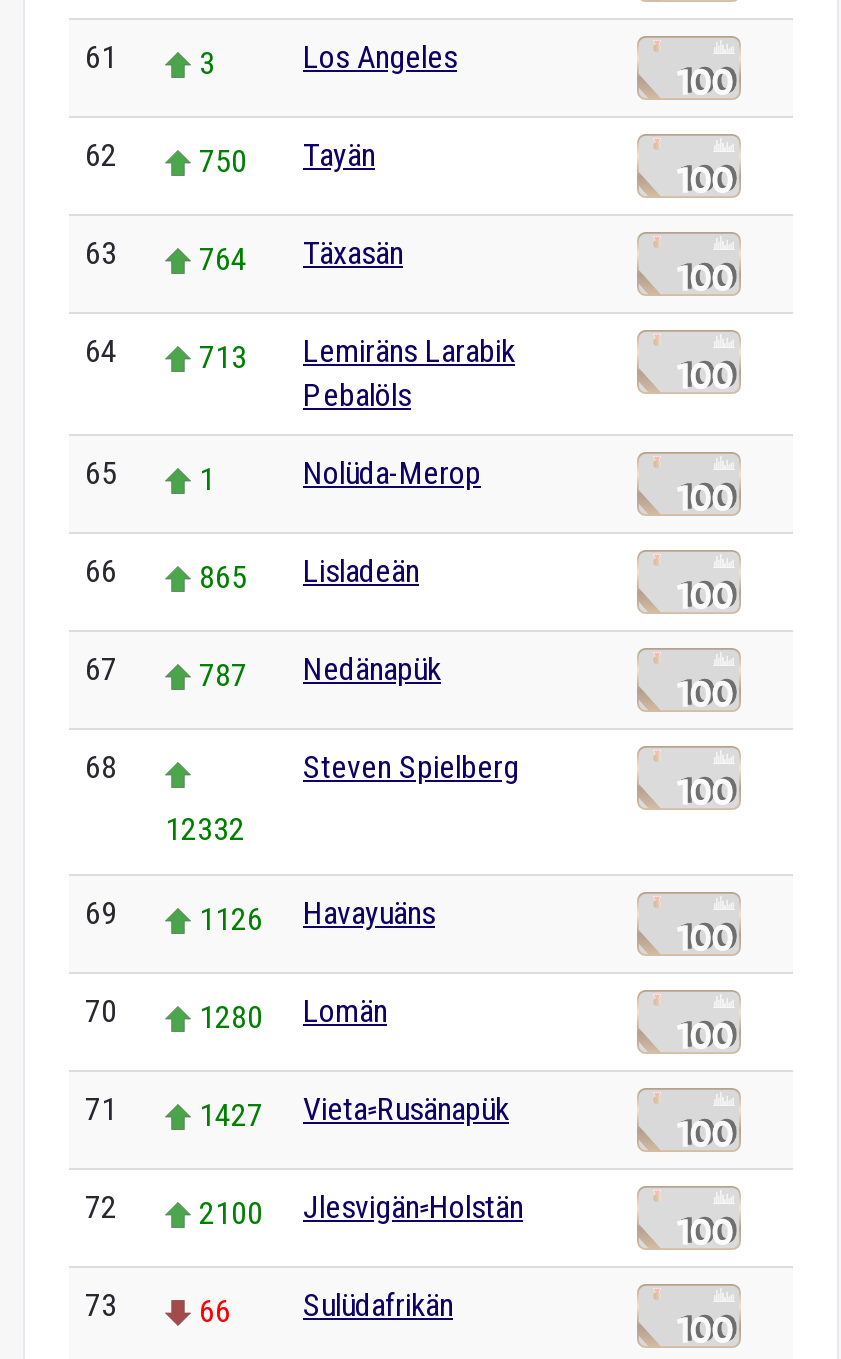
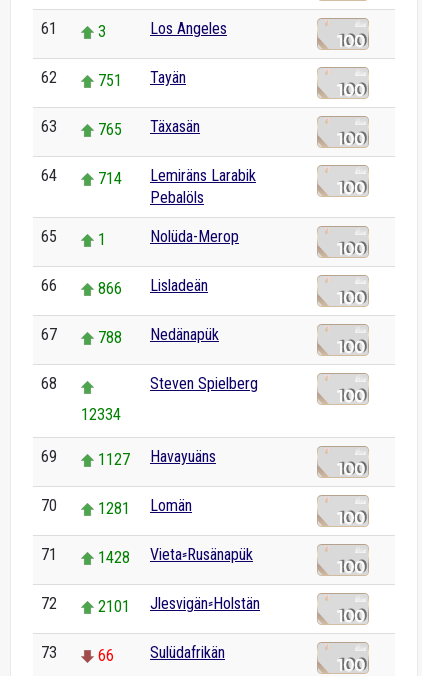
[85,136,375,180] 62 750 Tayän -> [41,68,186,90] 62 751 Tayän
[85,234,403,278] 63 764 Täxasän -> [41,117,200,139] 63 765 Täxasän
[85,332,515,376] 64 713 Lemiräns Larabik -> [41,166,256,188] 64 714 Lemiräns Larabik
[85,552,419,596] 66 865 Lisladeän -> [41,276,208,298] 66 866 Lisladeän
[85,650,441,694] 67 787 Nedänapük -> [41,325,219,347] 67 788 Nedänapük
[165,810,245,848] 12332 -> [81,405,121,424] 12334
[85,894,435,938] 69 1126 Havayuäns -> [41,447,216,469] 69 1127 Havayuäns
[85,992,387,1036] 70 1280 Lomän -> [41,496,192,518] 70 1281 Lomän
[85,1090,509,1134] 71 1427 Vieta⸗Rusänapük -> [41,545,253,567] 71 1428 Vieta⸗Rusänapük
[85,1188,523,1232] 72 2100 Jlesvigän⸗Holstän -> [41,594,260,616] 72 2101 Jlesvigän⸗Holstän

